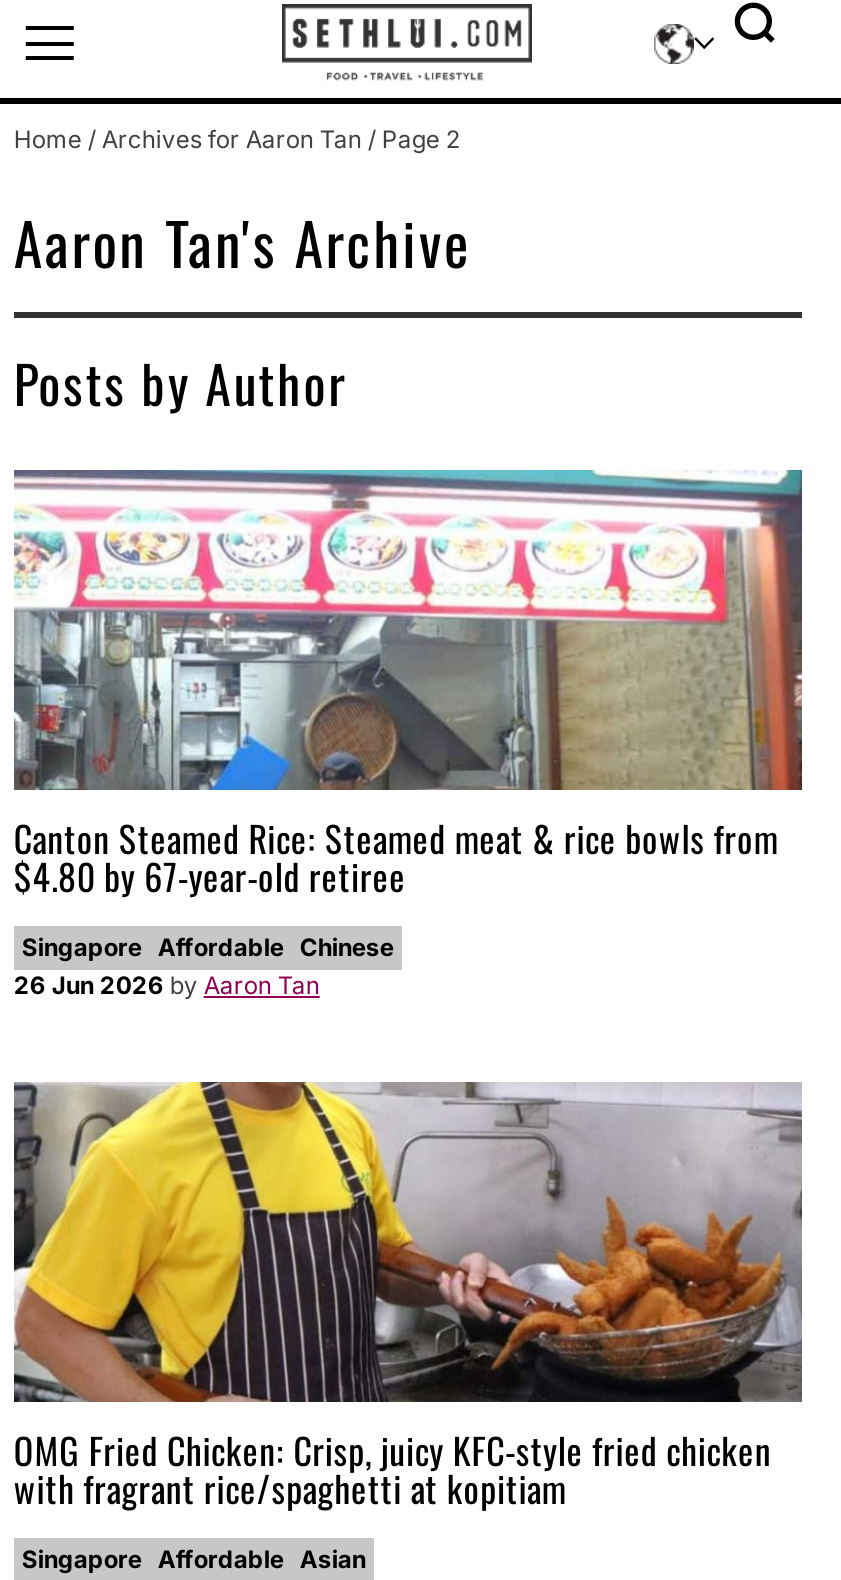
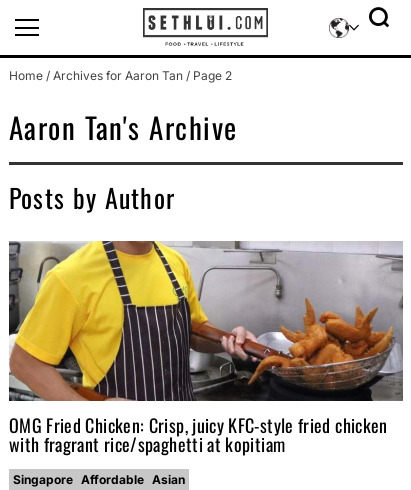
[12,468,802,1000] [image] | Canton Steamed Rice: Steamed meat & rice bowls from | $4.80 by 67-year-old retiree | Singapore Affordable Chinese | 26 Jun 2026 by Aaron Tan -> none

